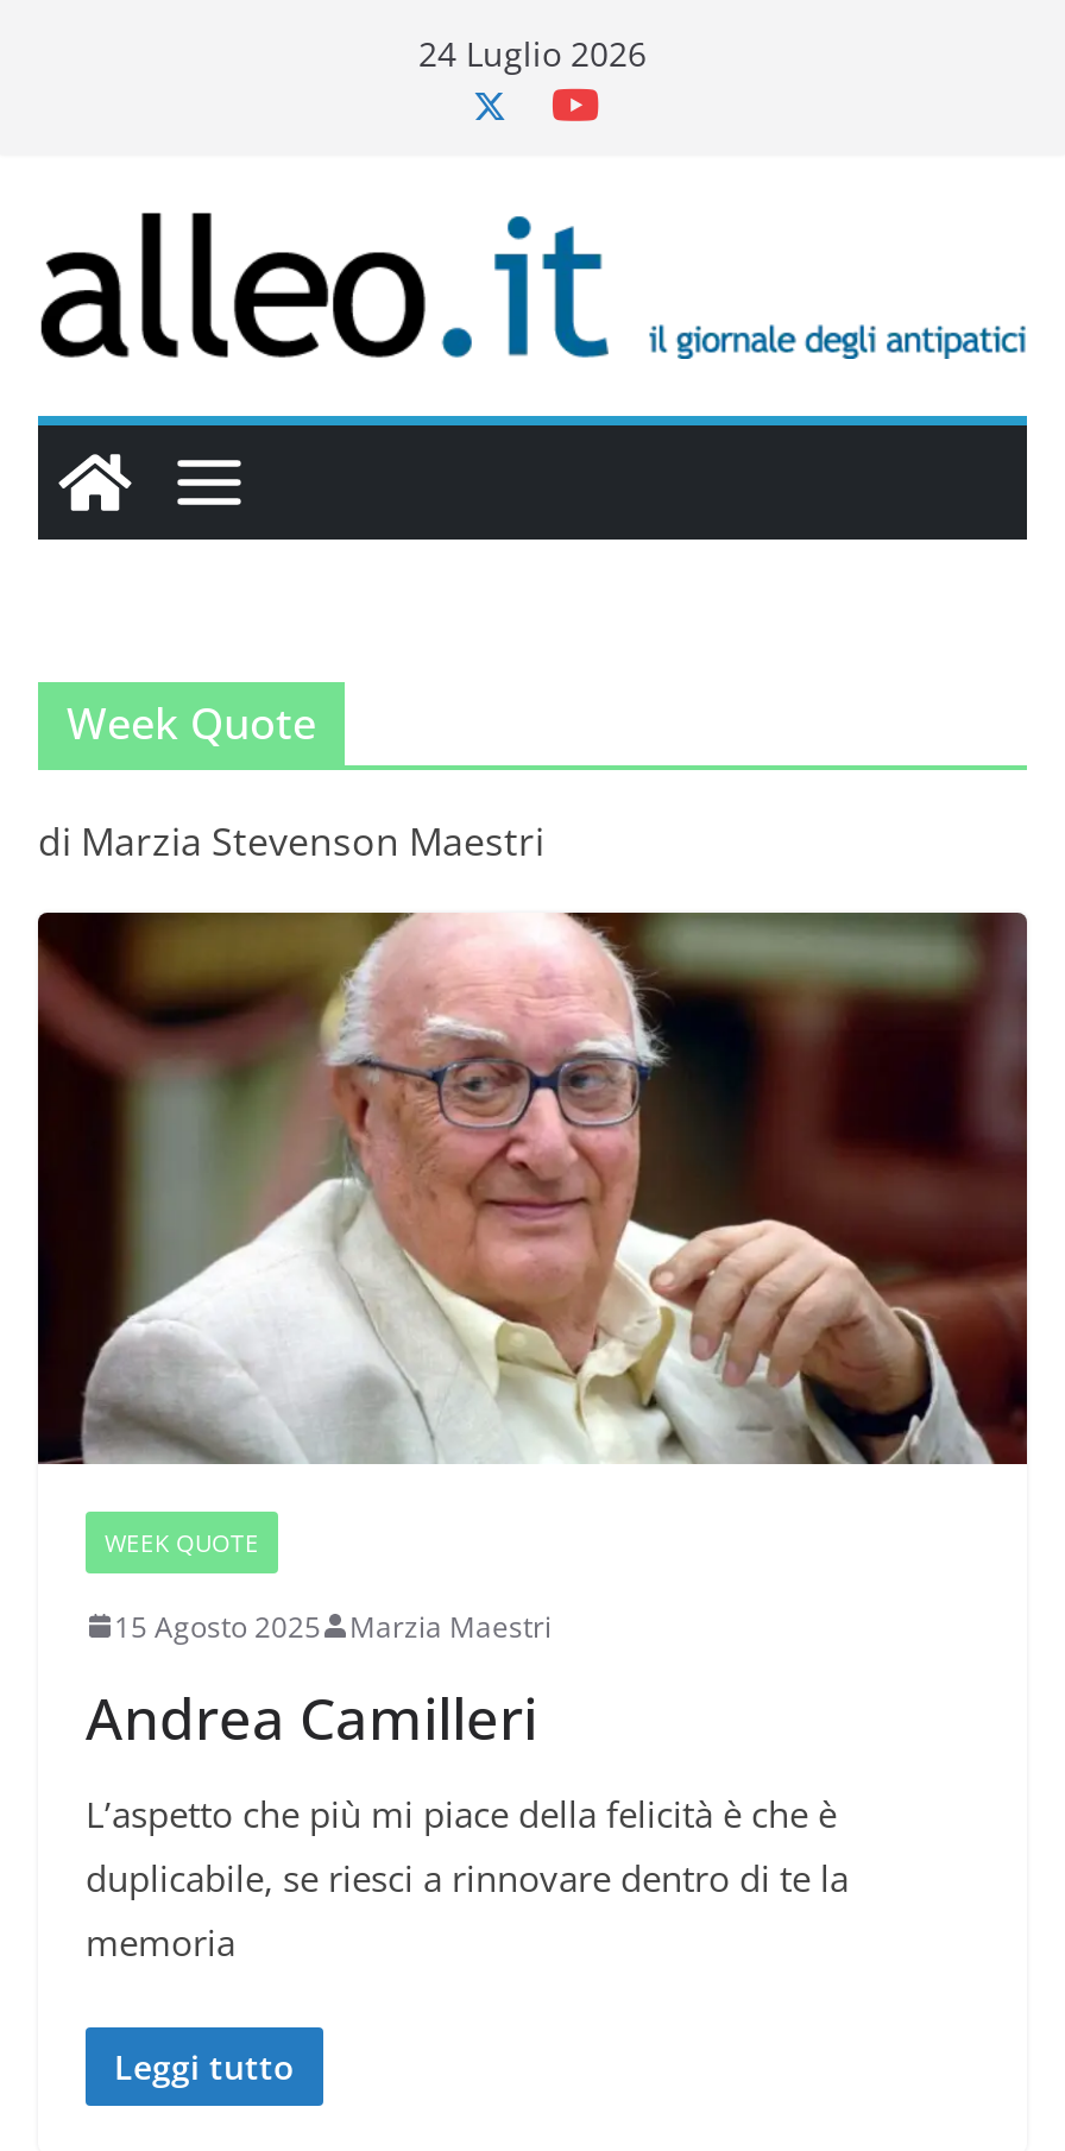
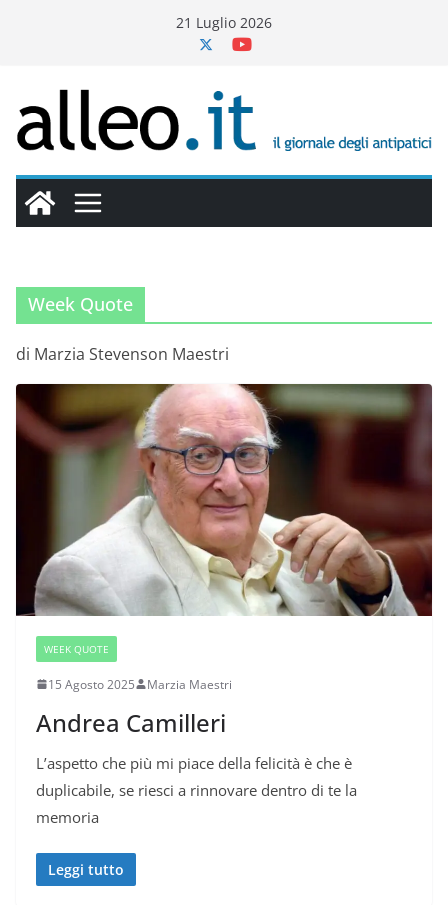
[418,31,647,76] 24 Luglio 2026 -> [176,13,272,32] 21 Luglio 2026

